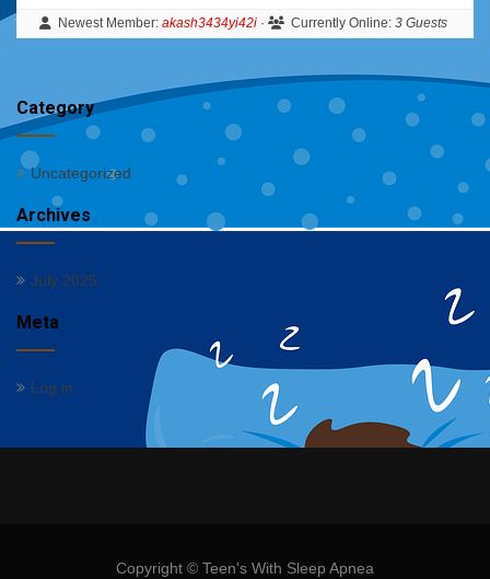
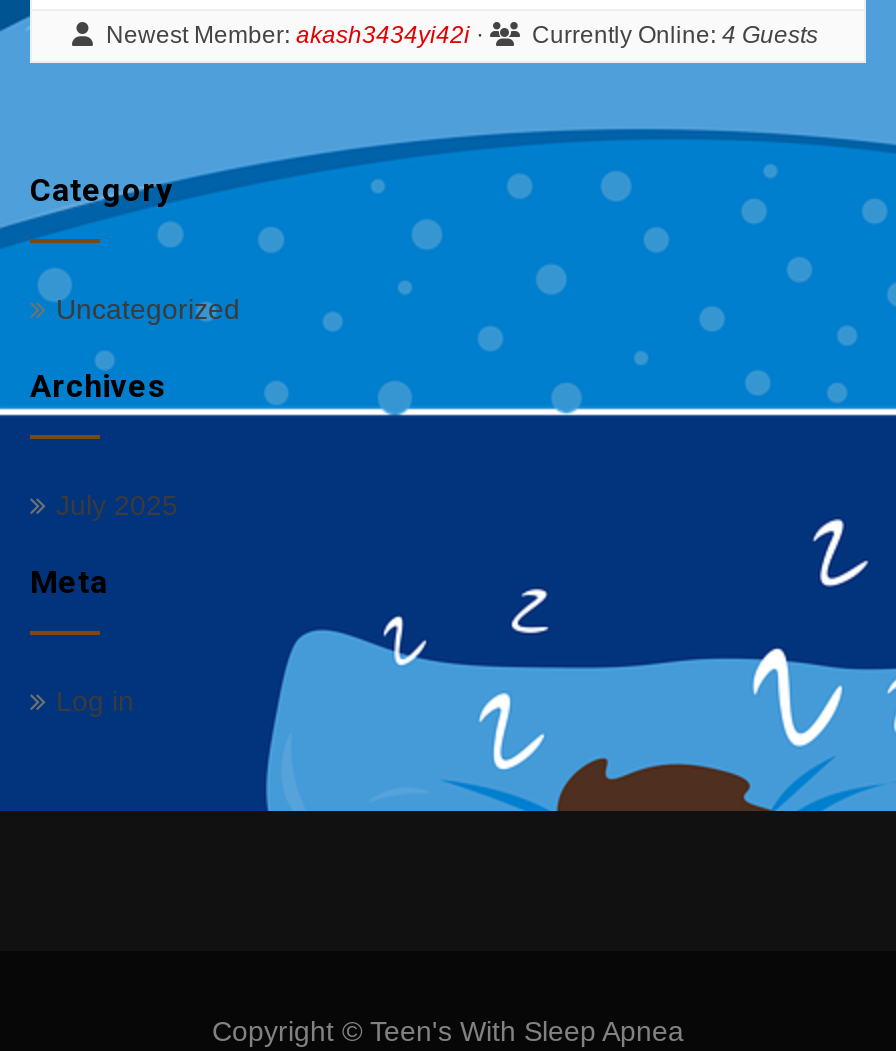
[291,15,447,31] Currently Online: 3 Guests -> [532,21,818,49] Currently Online: 4 Guests

